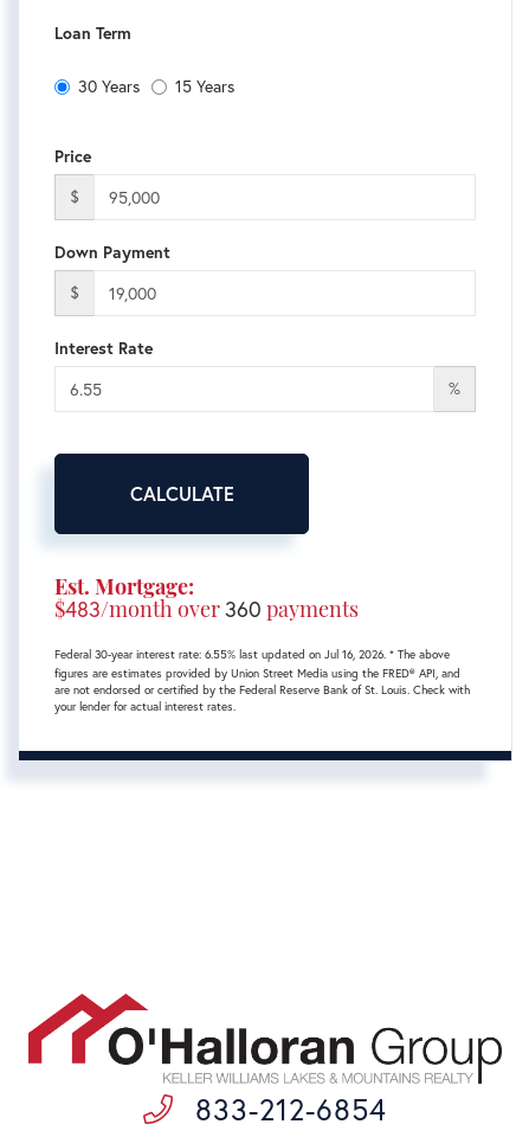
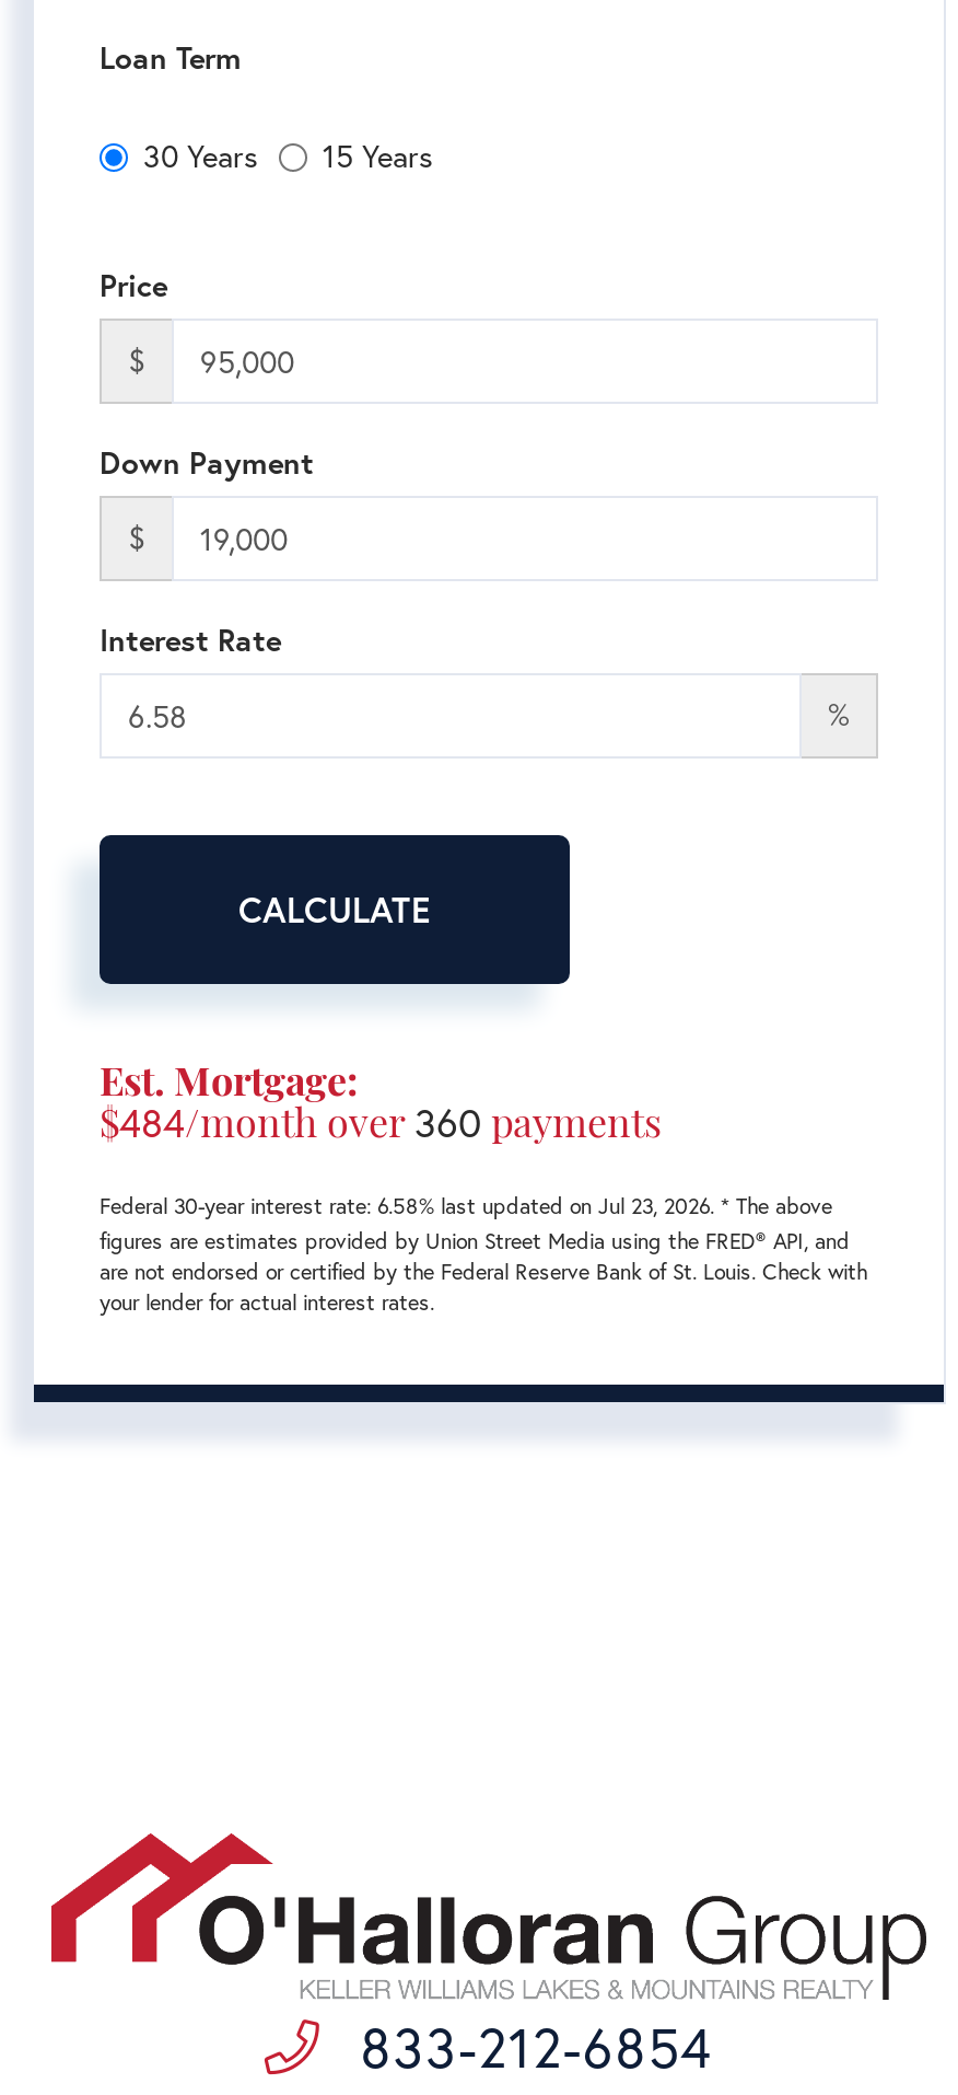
[54,595,359,623] $483/month over 360 payments -> [100,1097,662,1149] $484/month over 360 payments
[54,647,450,663] Federal 30-year interest rate: 6.55% last updated on Jul 16, 2026. * The above -> [100,1193,832,1221] Federal 30-year interest rate: 6.58% last updated on Jul 23, 2026. * The above

